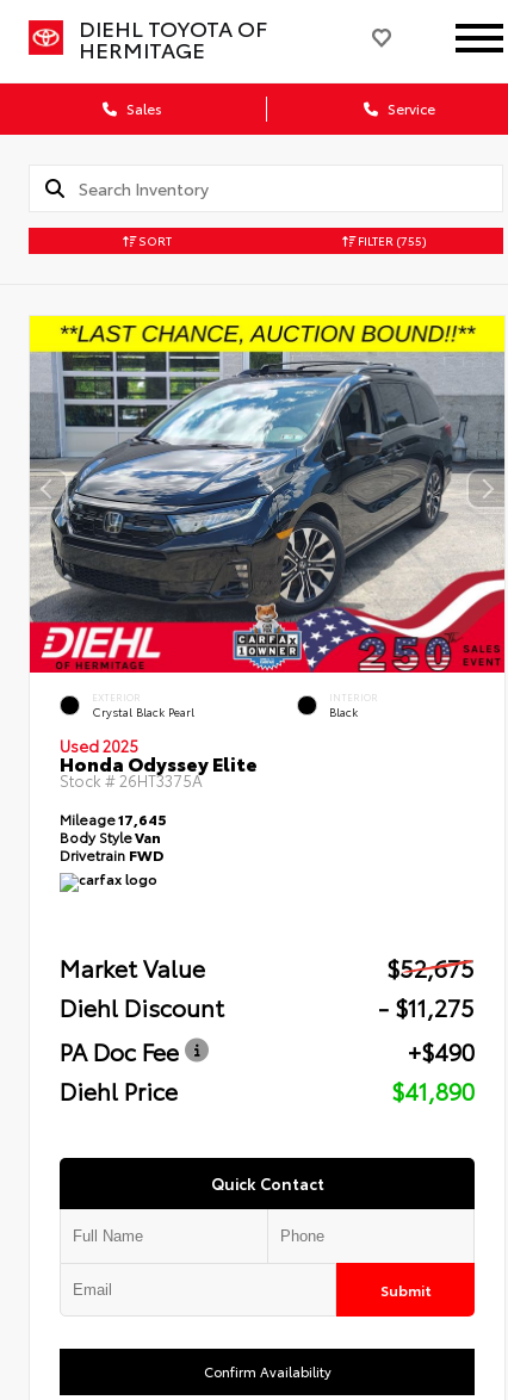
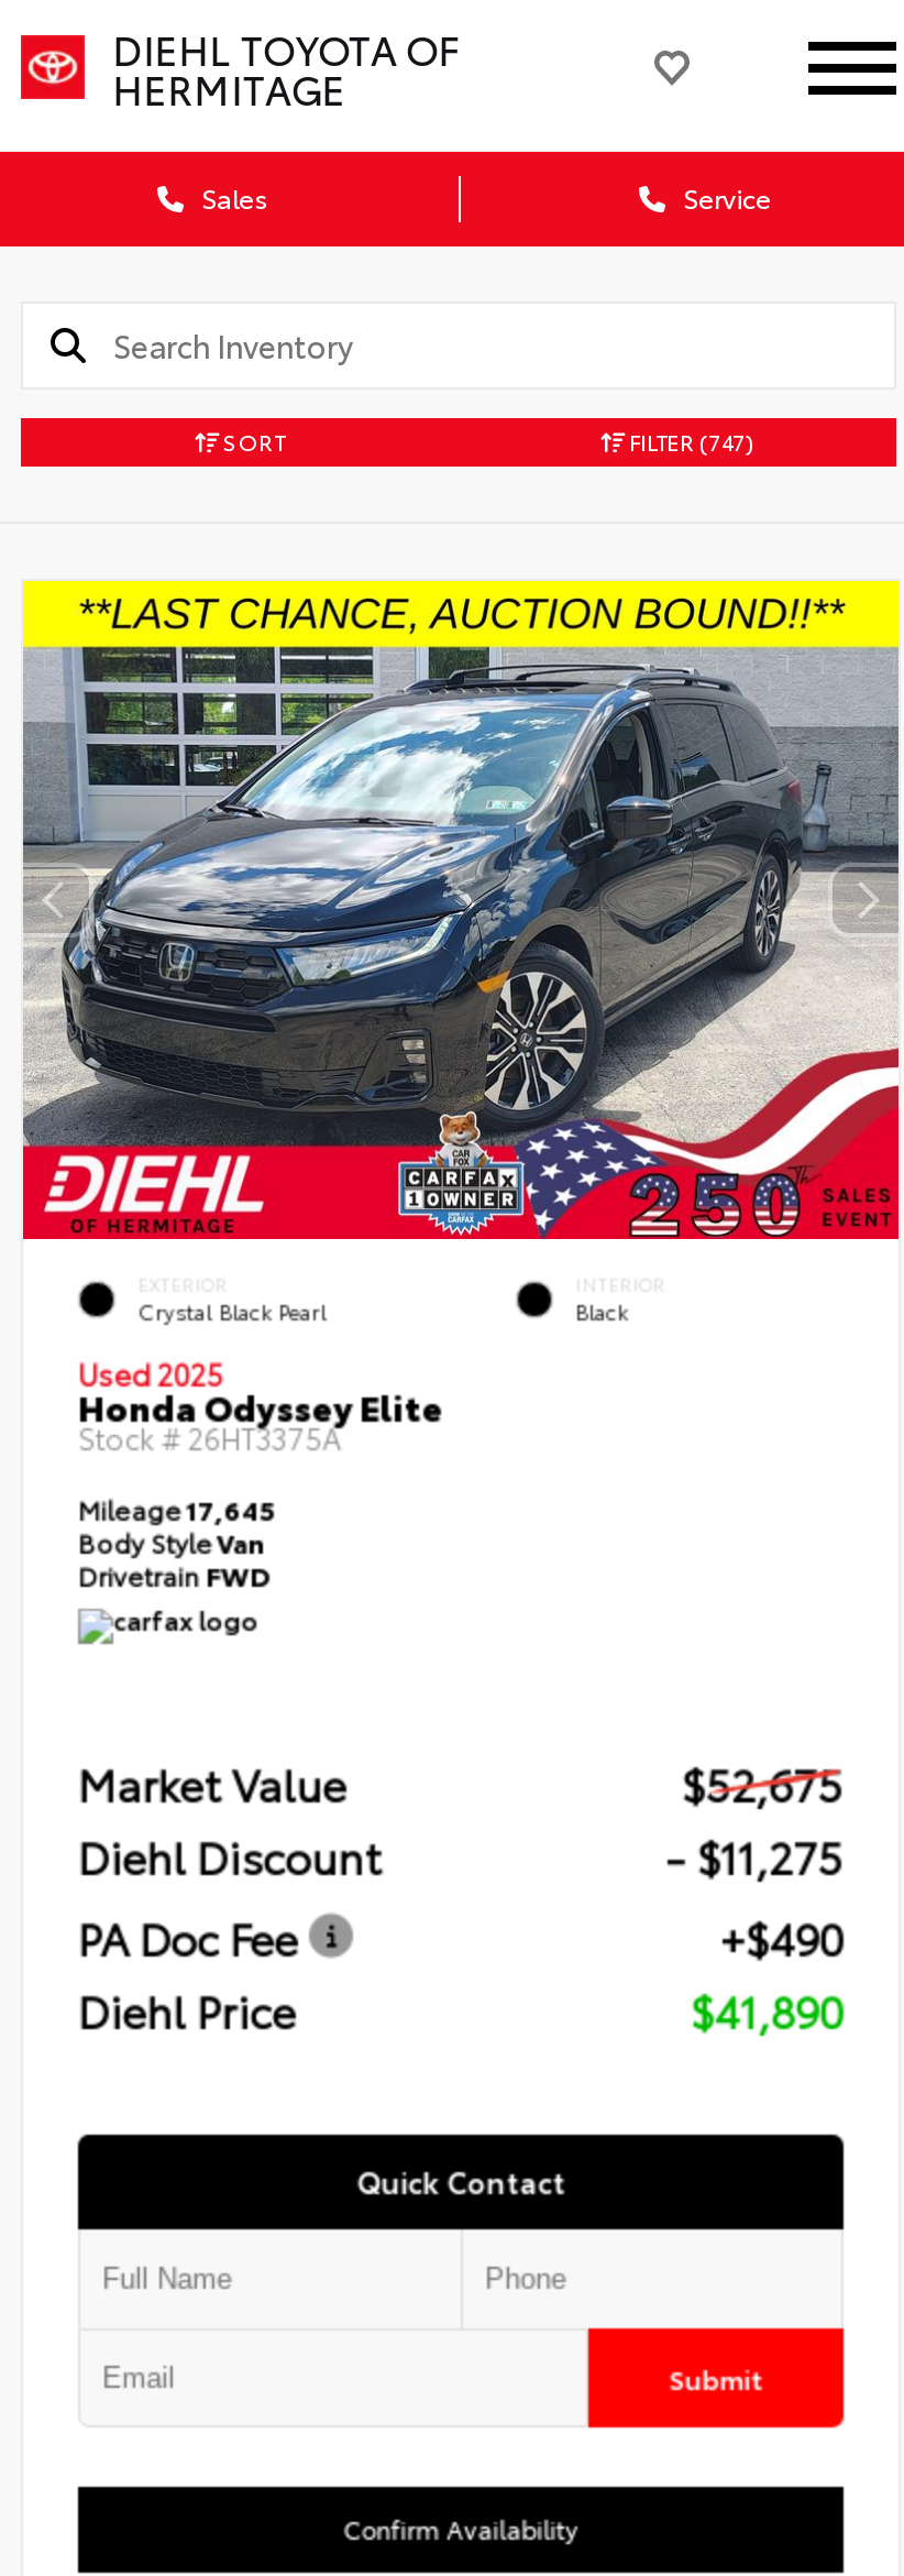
[355,231,427,249] FILTER (755) -> [625,424,754,457] FILTER (747)

